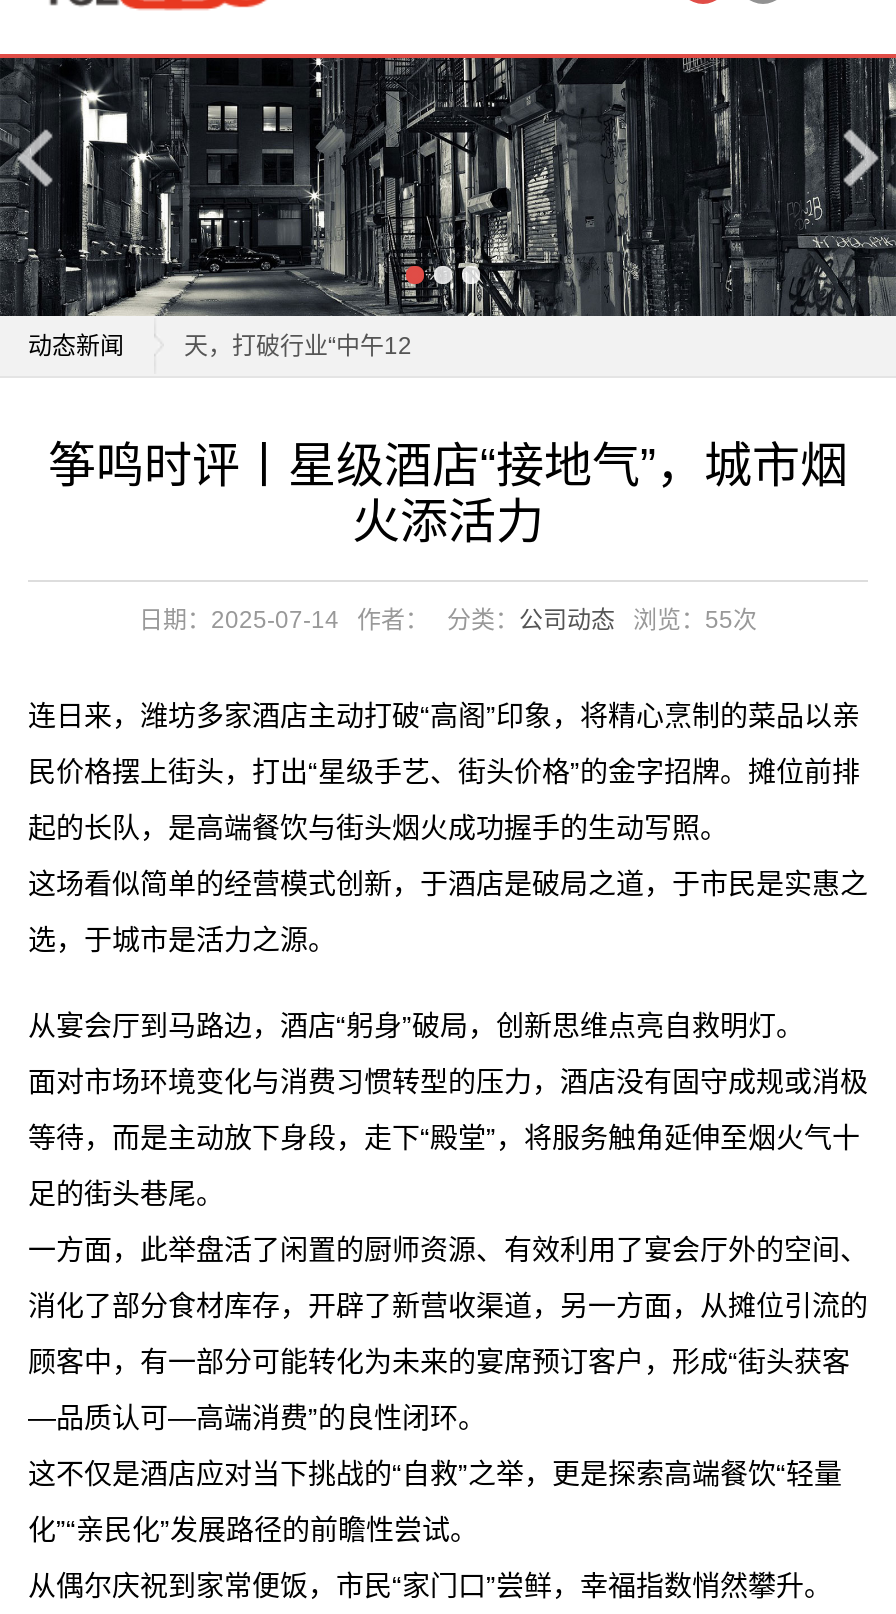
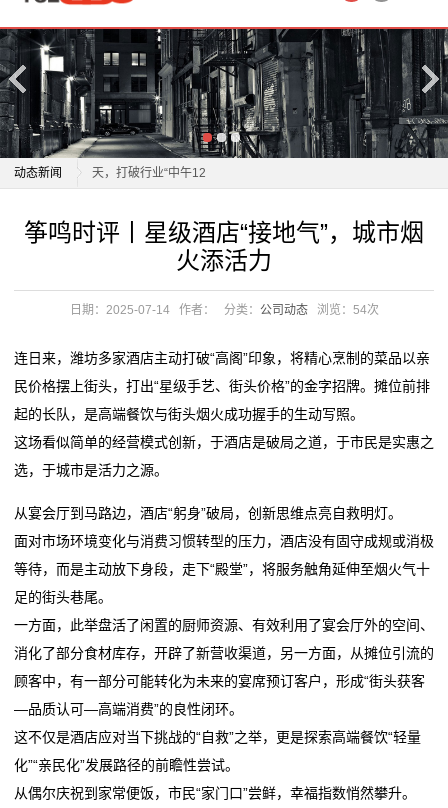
[139,606,757,634] 日期：2025-07-14 作者： 分类：公司动态 浏览：55次 -> [69,303,378,317] 日期：2025-07-14 作者： 分类：公司动态 浏览：54次

